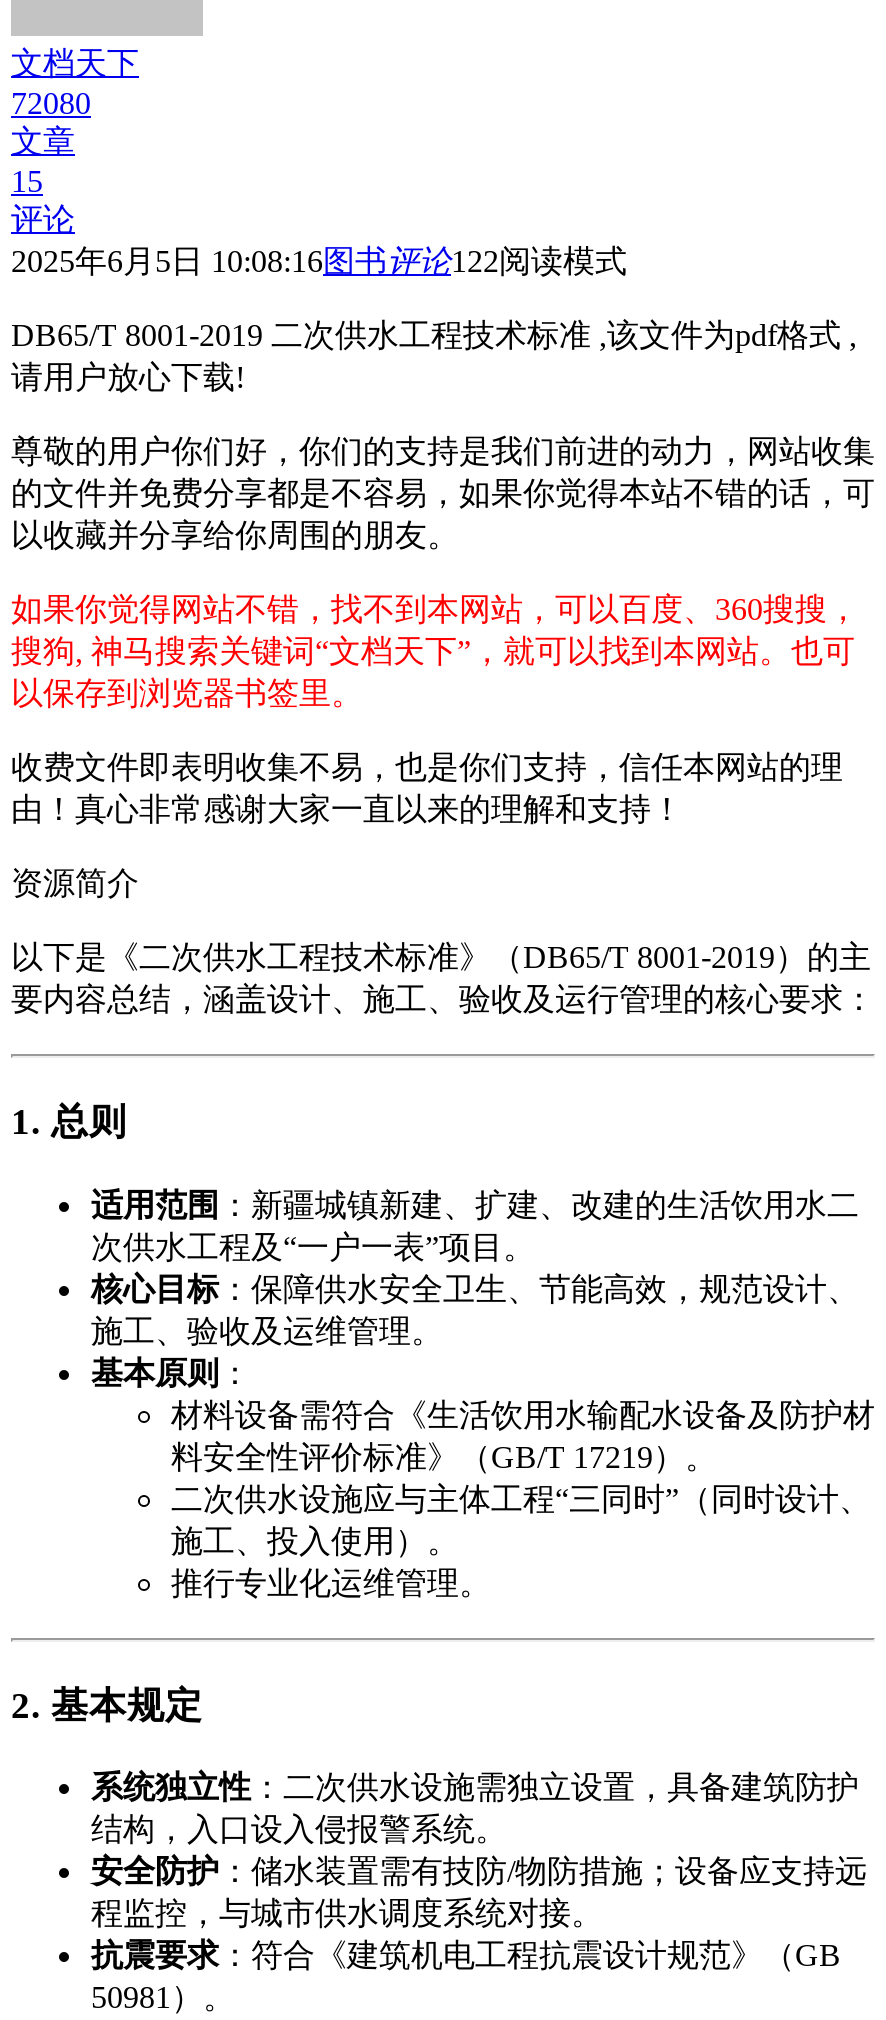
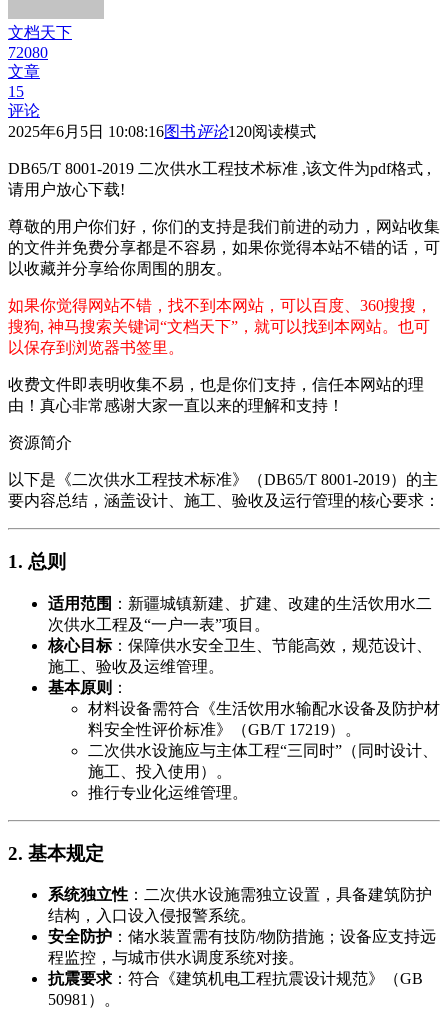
[11,245,627,279] 2025年6月5日 10:08:16图书评论122阅读模式 -> [8,123,316,140] 2025年6月5日 10:08:16图书评论120阅读模式

